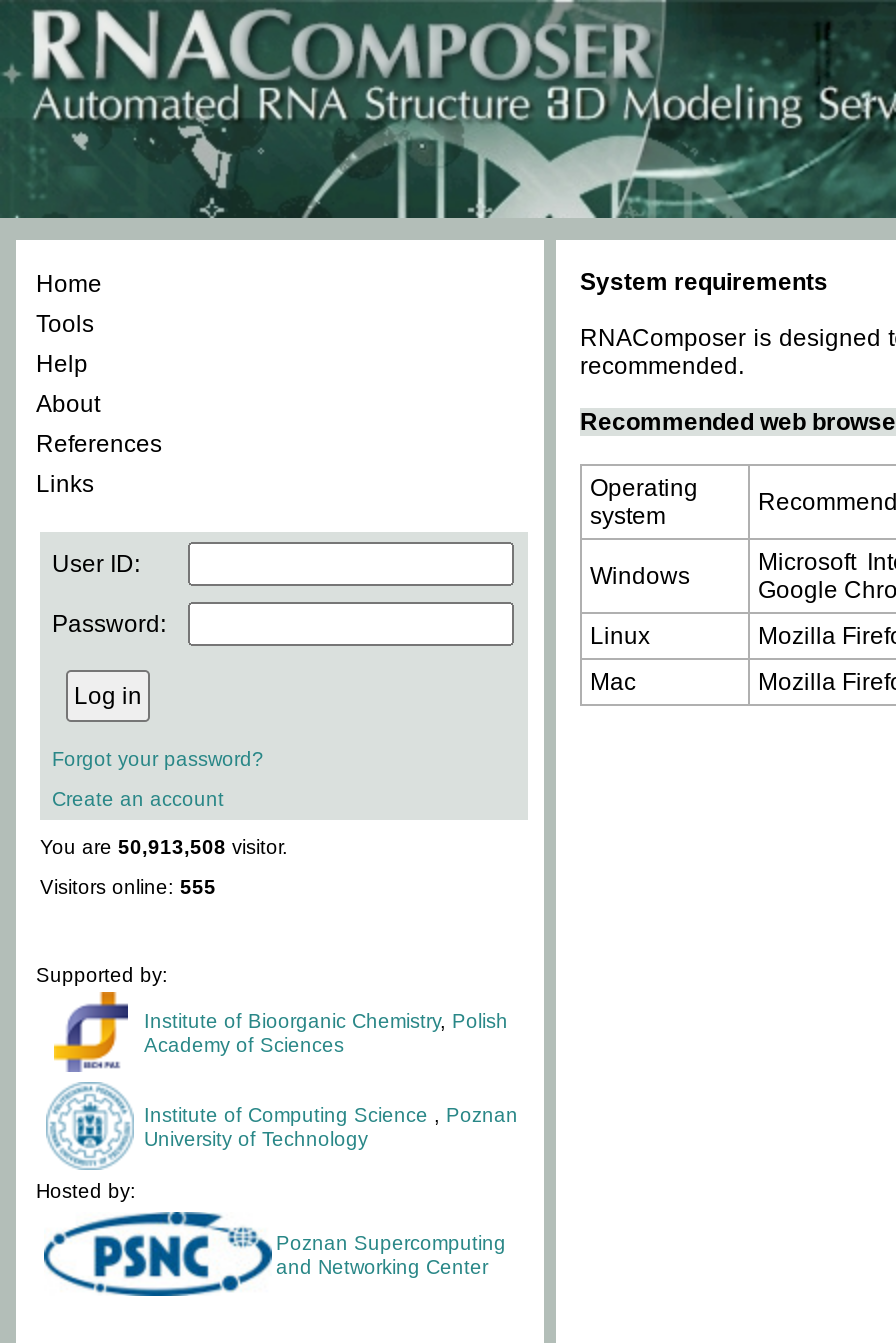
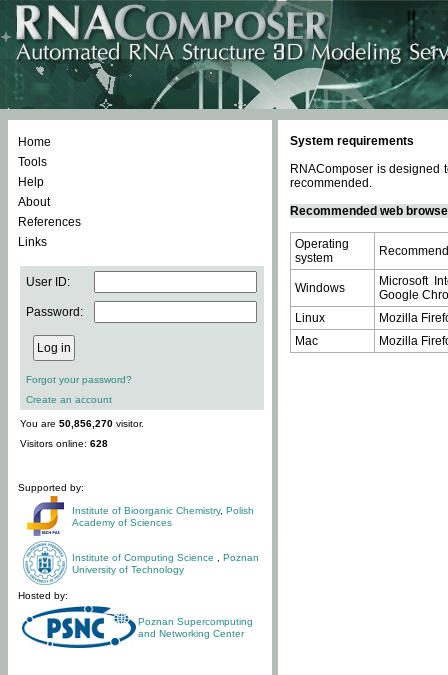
[40,836,288,858] You are 50,913,508 visitor. -> [20,418,144,429] You are 50,856,270 visitor.
[40,876,216,898] Visitors online: 555 -> [20,438,108,449] Visitors online: 628

